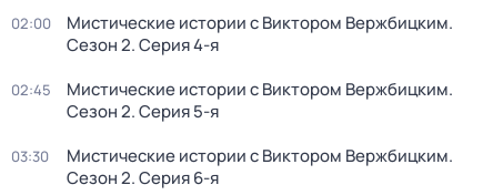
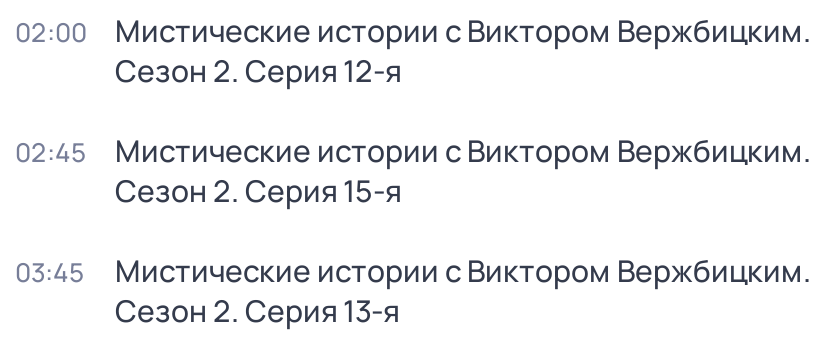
[67,33,219,57] Сезон 2. Серия 4-я -> [115,50,401,92] Сезон 2. Серия 12-я
[67,100,219,123] Сезон 2. Серия 5-я -> [115,170,401,212] Сезон 2. Серия 15-я
[11,144,453,167] 03:30 Мистические истории с Виктором Вержбицким. -> [15,250,811,292] 03:45 Мистические истории с Виктором Вержбицким.
[67,166,219,189] Сезон 2. Серия 6-я -> [115,290,399,332] Сезон 2. Серия 13-я

